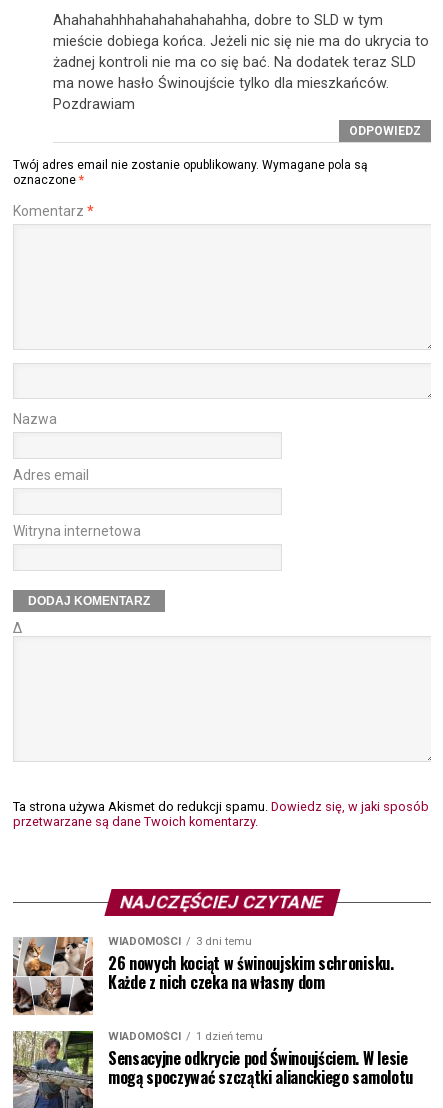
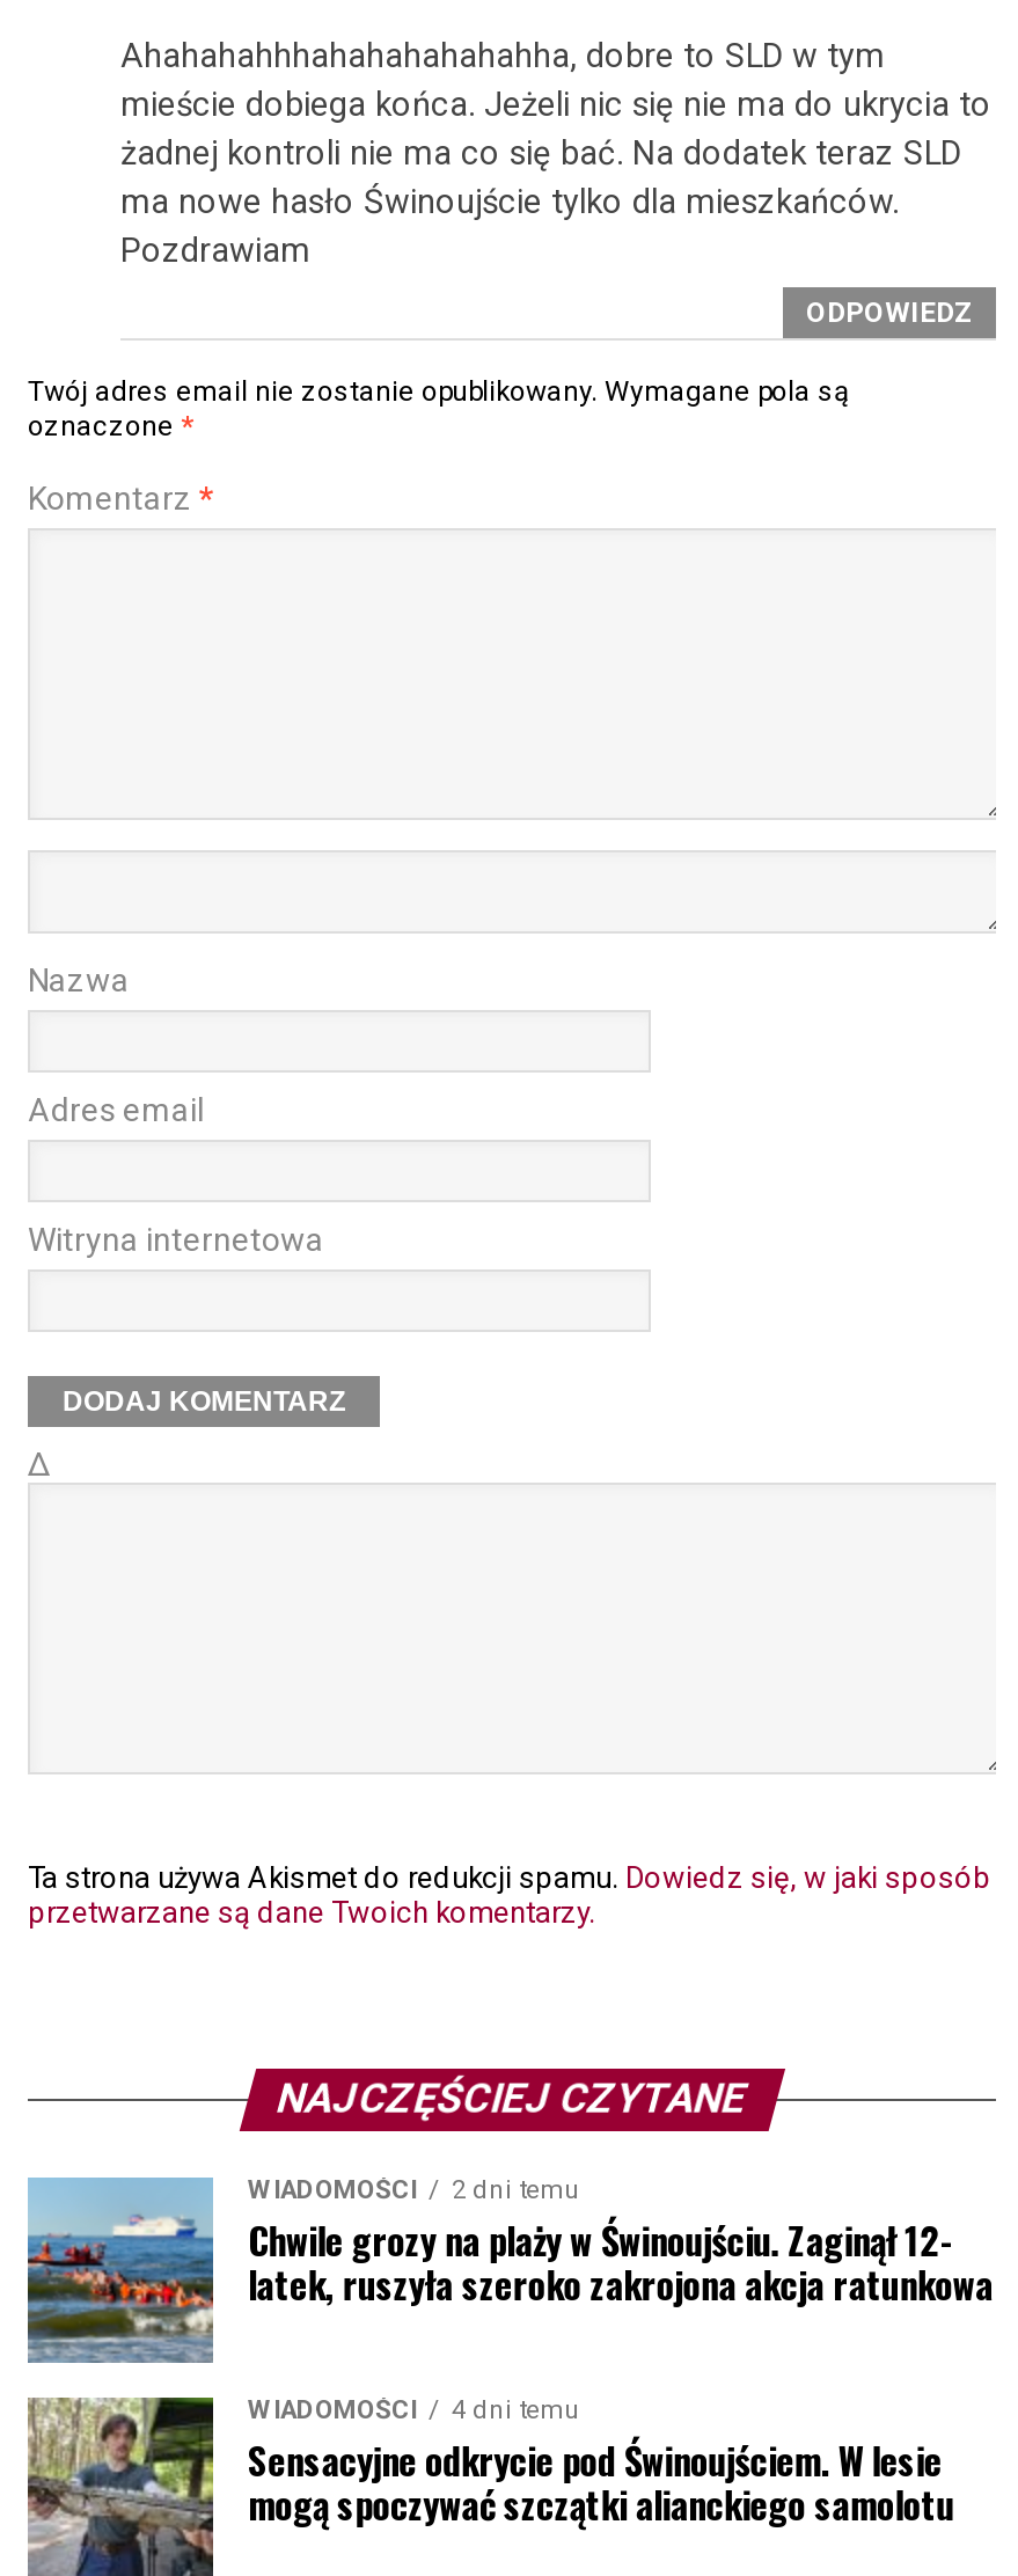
[12,935,394,1016] [image] | 3 dni temu | 26 nowych kociąt w świnoujskim schronisku. | Każde z nich czeka na własny dom -> [25,2175,993,2365] [image] | 2 dni temu | Chwile grozy na plaży w Świnoujściu. Zaginął 12- | latek, ruszyła szeroko zakrojona akcja ratunkowa
[108,1030,263,1043] WIADOMOŚCI 1 dzień temu -> [248,2395,581,2425] WIADOMOŚCI 4 dni temu

